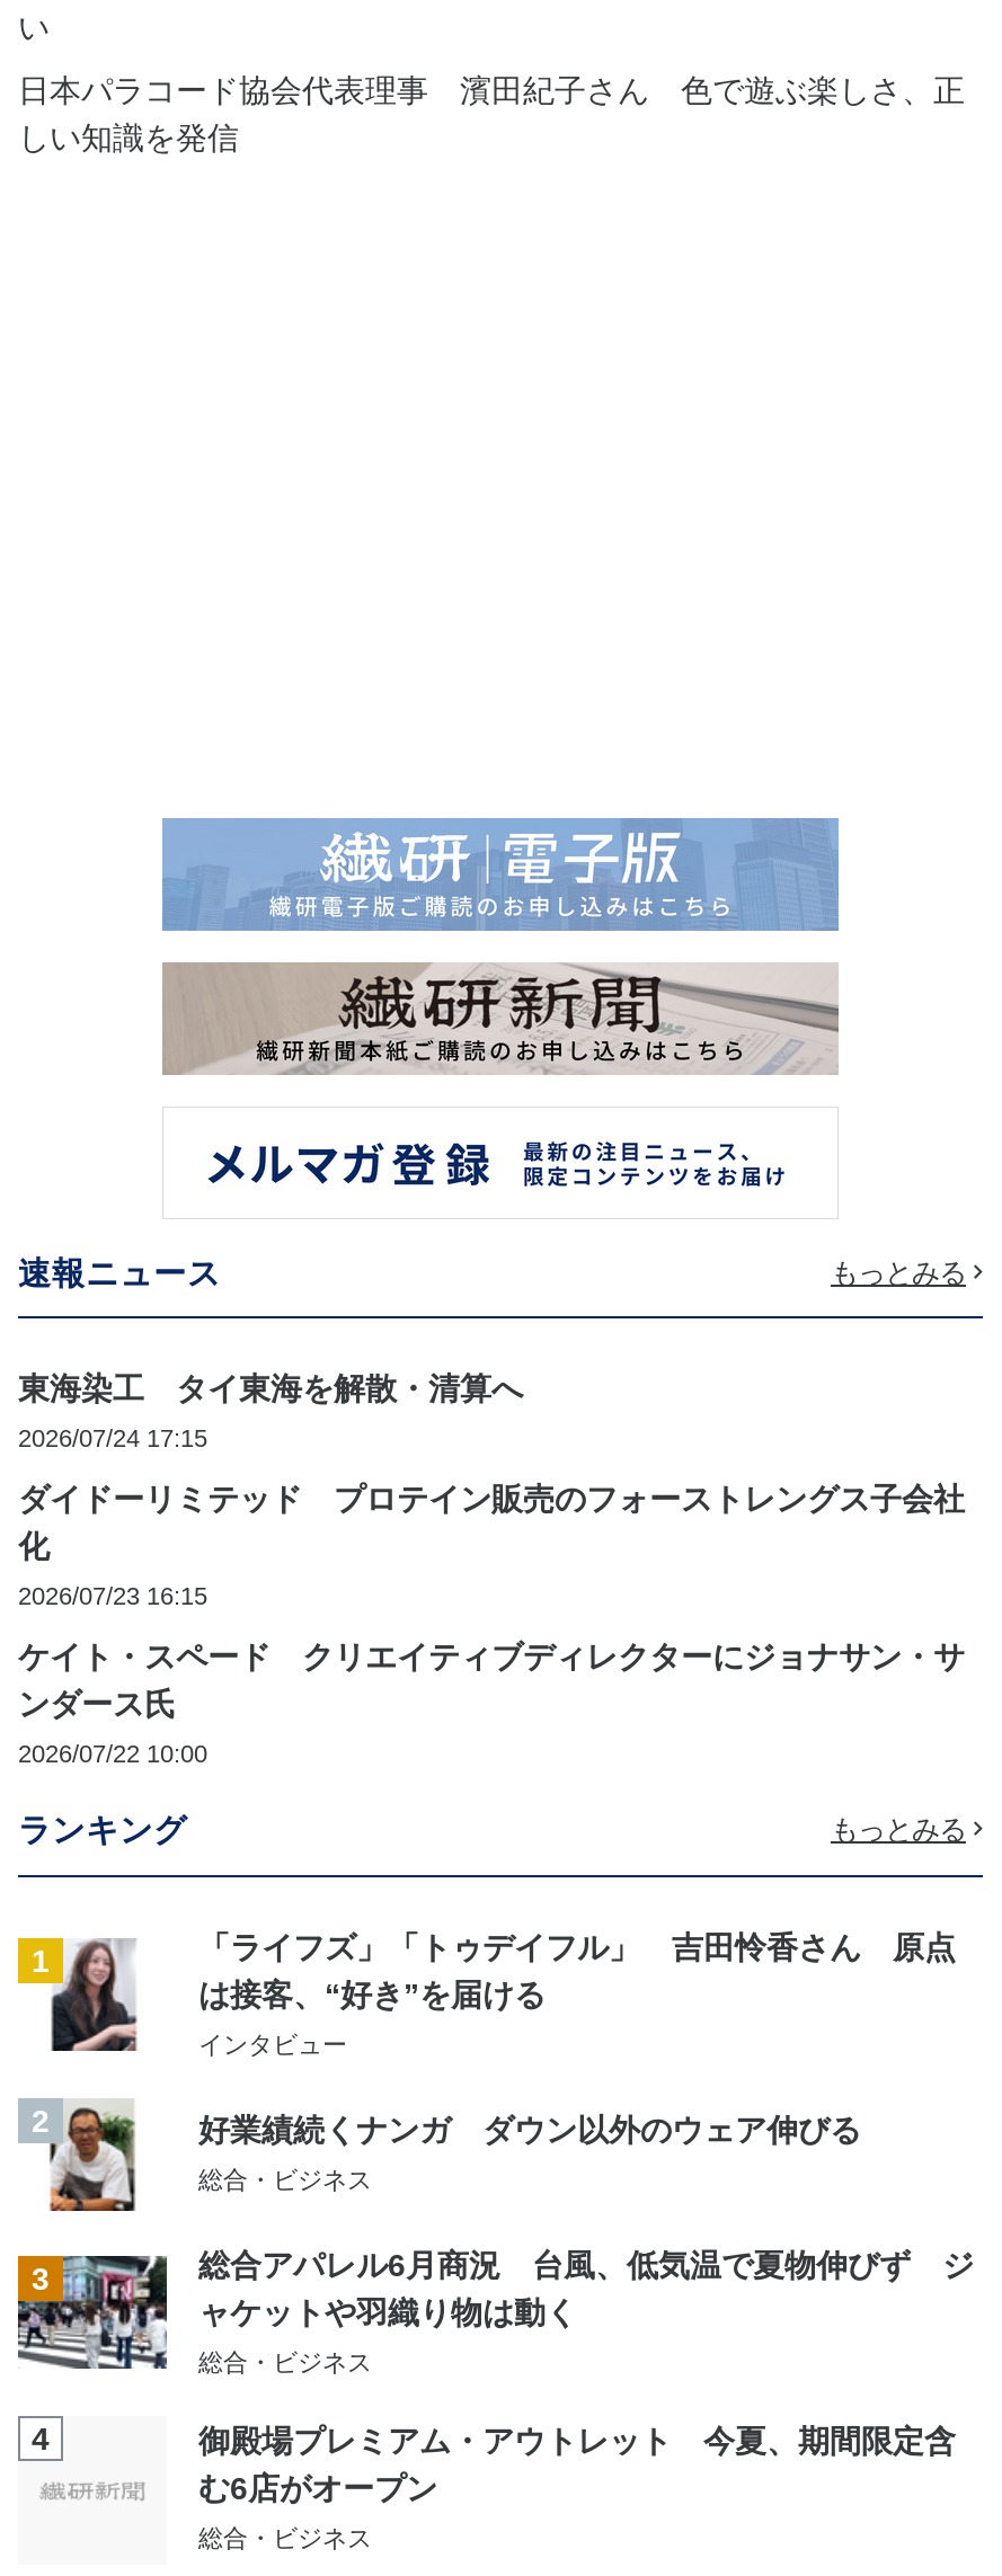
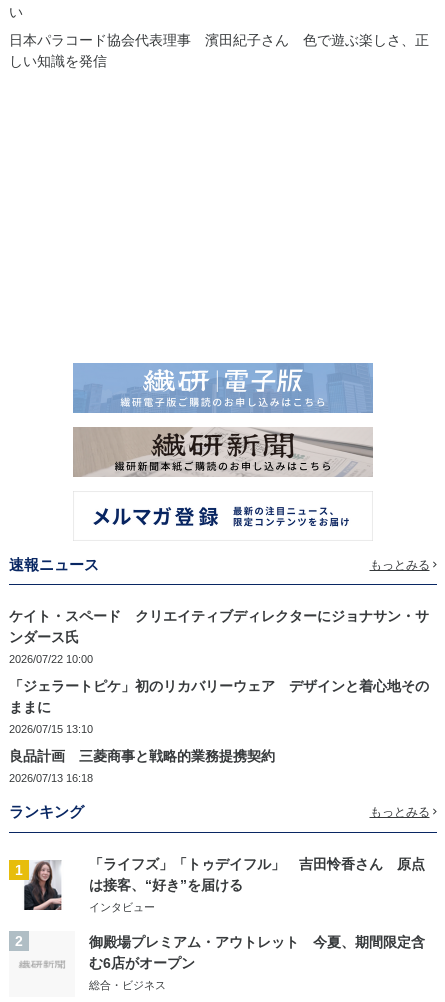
[18,1371,965,1610] 東海染工 タイ東海を解散・清算へ | 2026/07/24 17:15 | ダイドーリミテッド プロテイン販売のフォーストレングス子会社 | 化 | 2026/07/23 16:15 -> none
none -> [9,678,429,784] 「ジェラートピケ」初のリカバリーウェア デザインと着心地その | ままに | 2026/07/15 13:10 | 良品計画 三菱商事と戦略的業務提携契約 | 2026/07/13 16:18
[32,2100,974,2457] [image] | 好業績続くナンガ ダウン以外のウェア伸びる | 総合・ビジネス | 3 | 総合アパレル6月商況 台風、低気温で夏物伸びず ジ | ャケットや羽織り物は動く | 総合・ビジネス | 4 -> none

